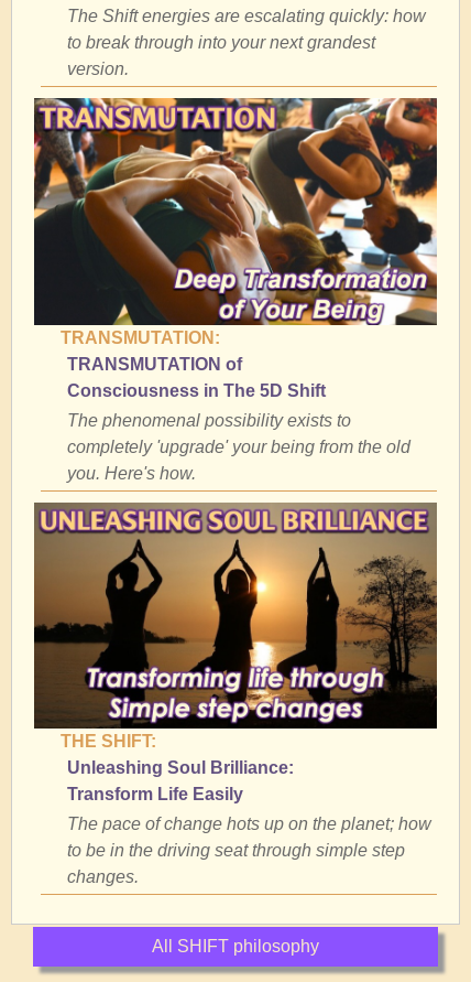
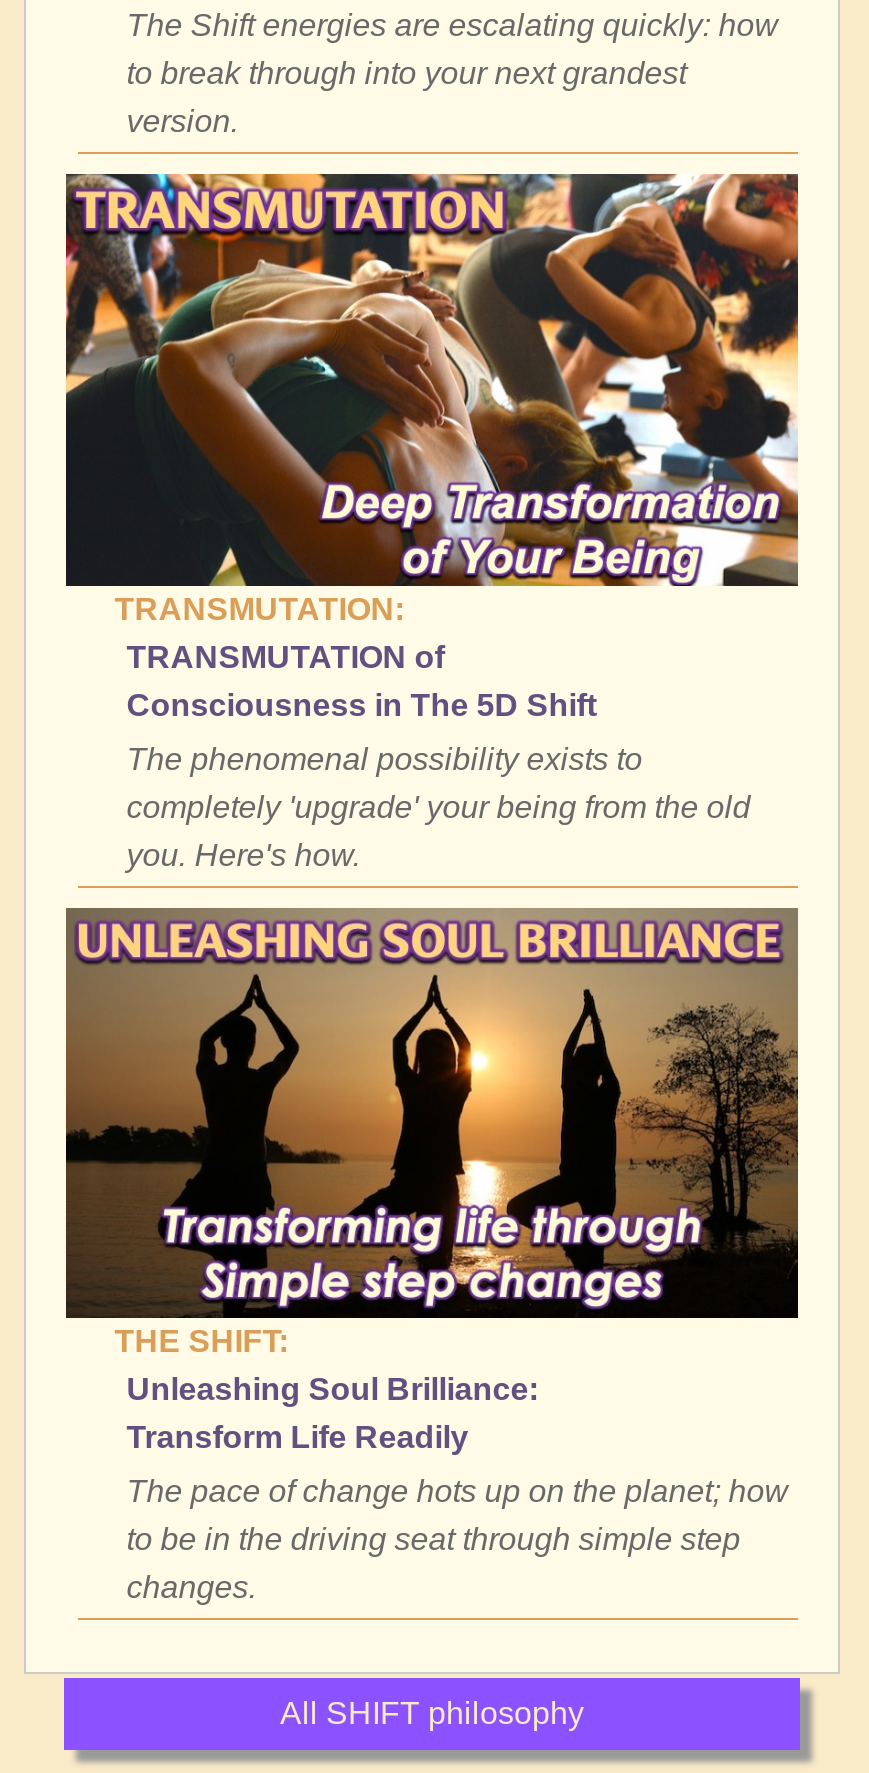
[67,785,244,804] Transform Life Easily -> [127,1421,469,1455] Transform Life Readily

